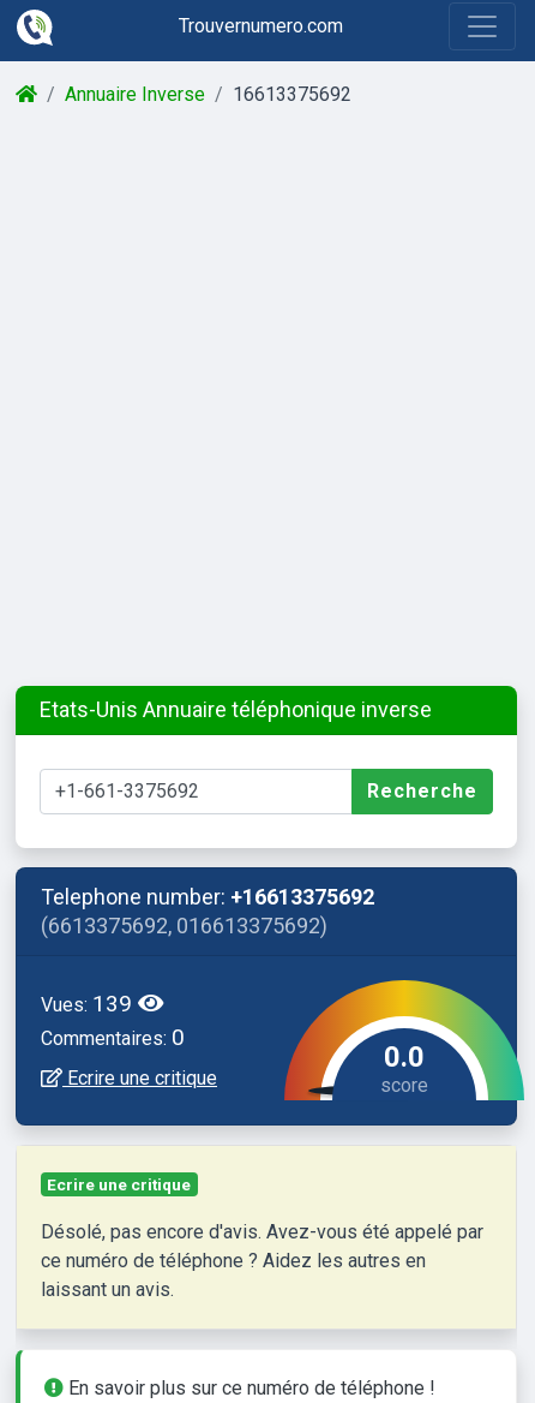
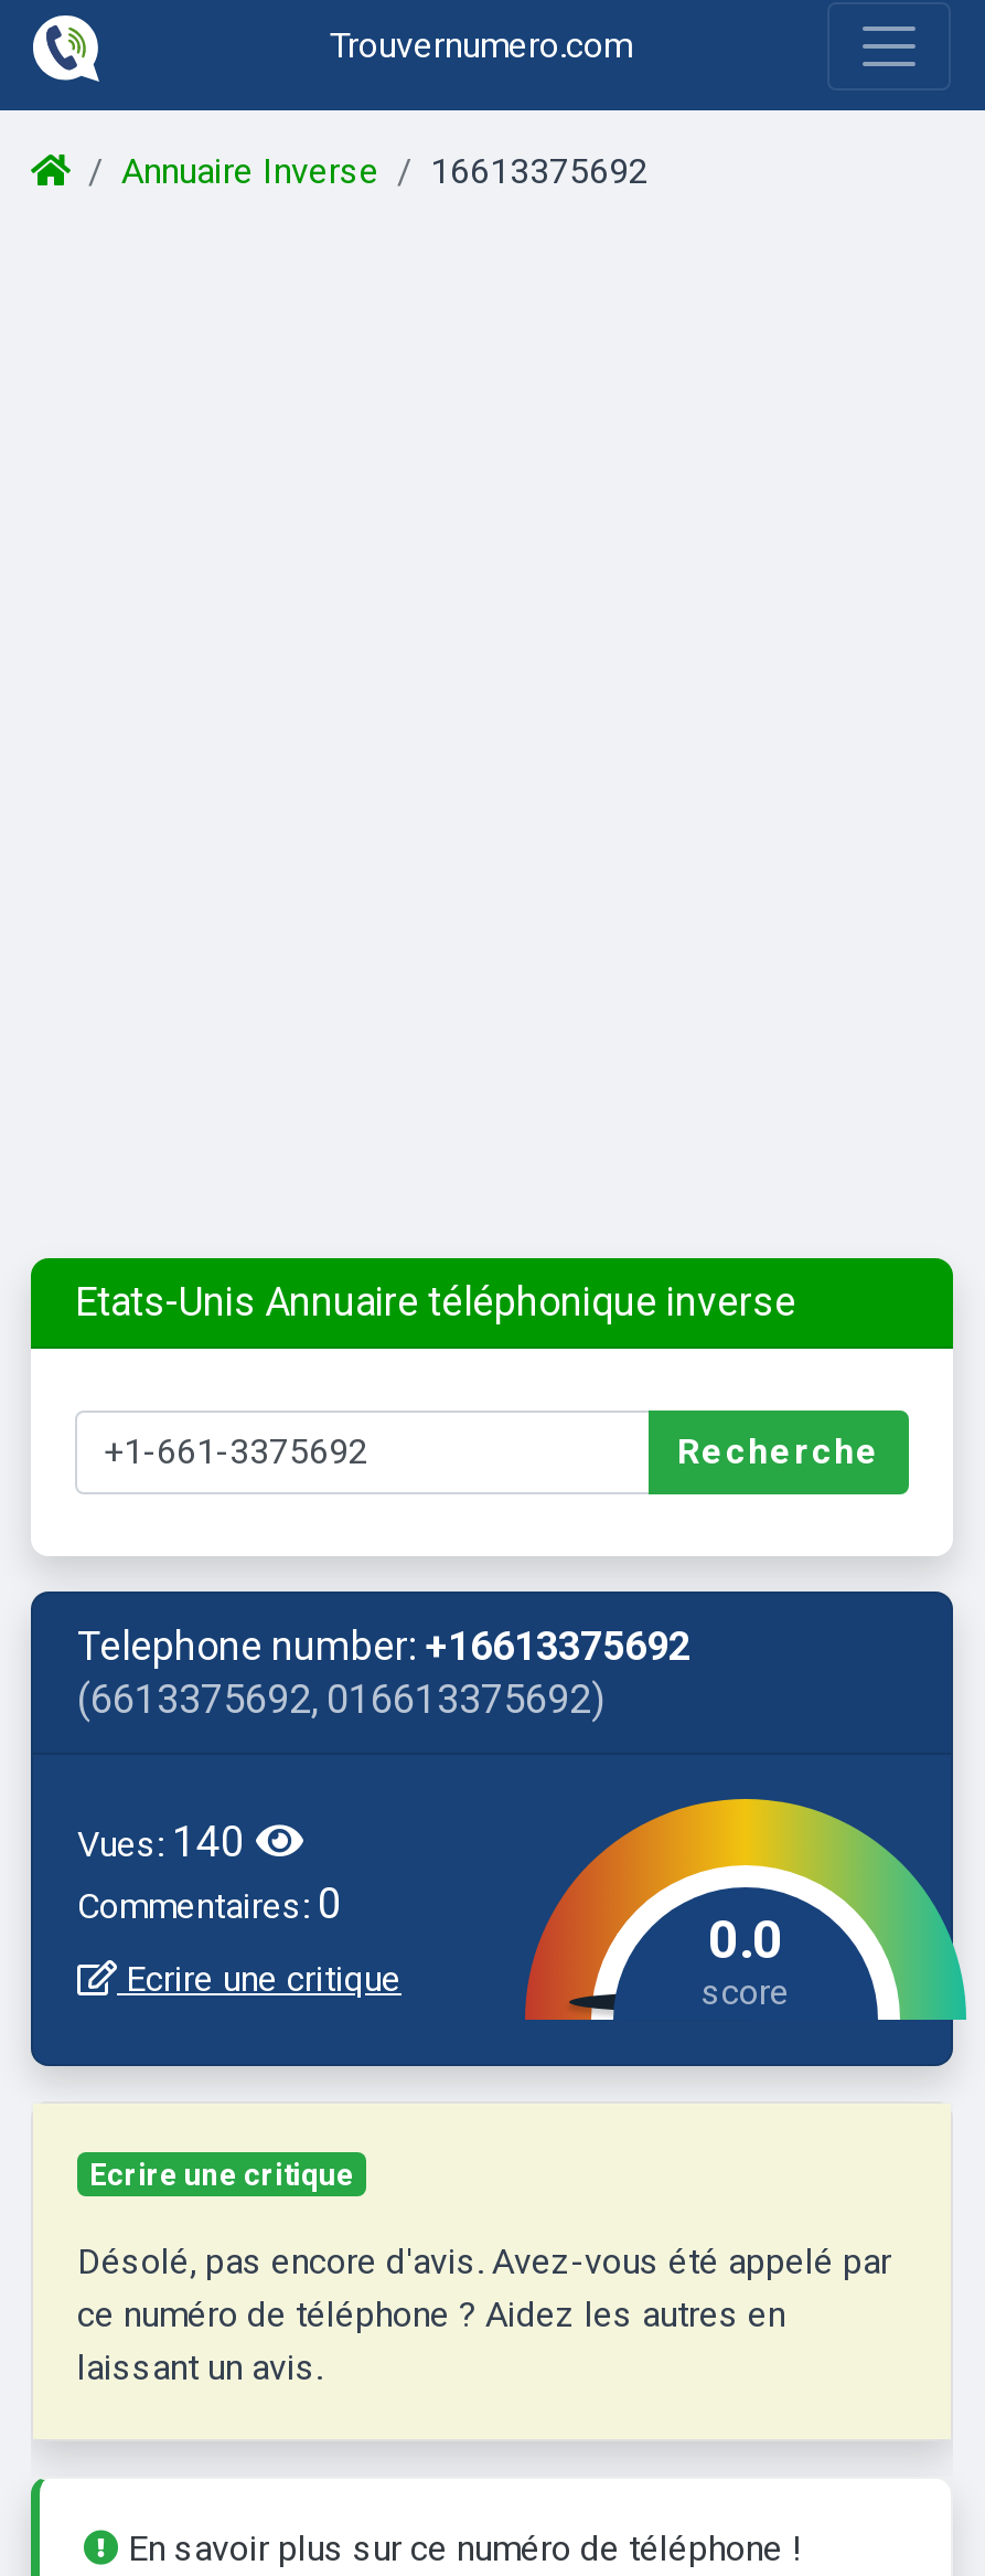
[41,989,138,1017] Vues: 139 -> [77,1816,256,1867] Vues: 140

